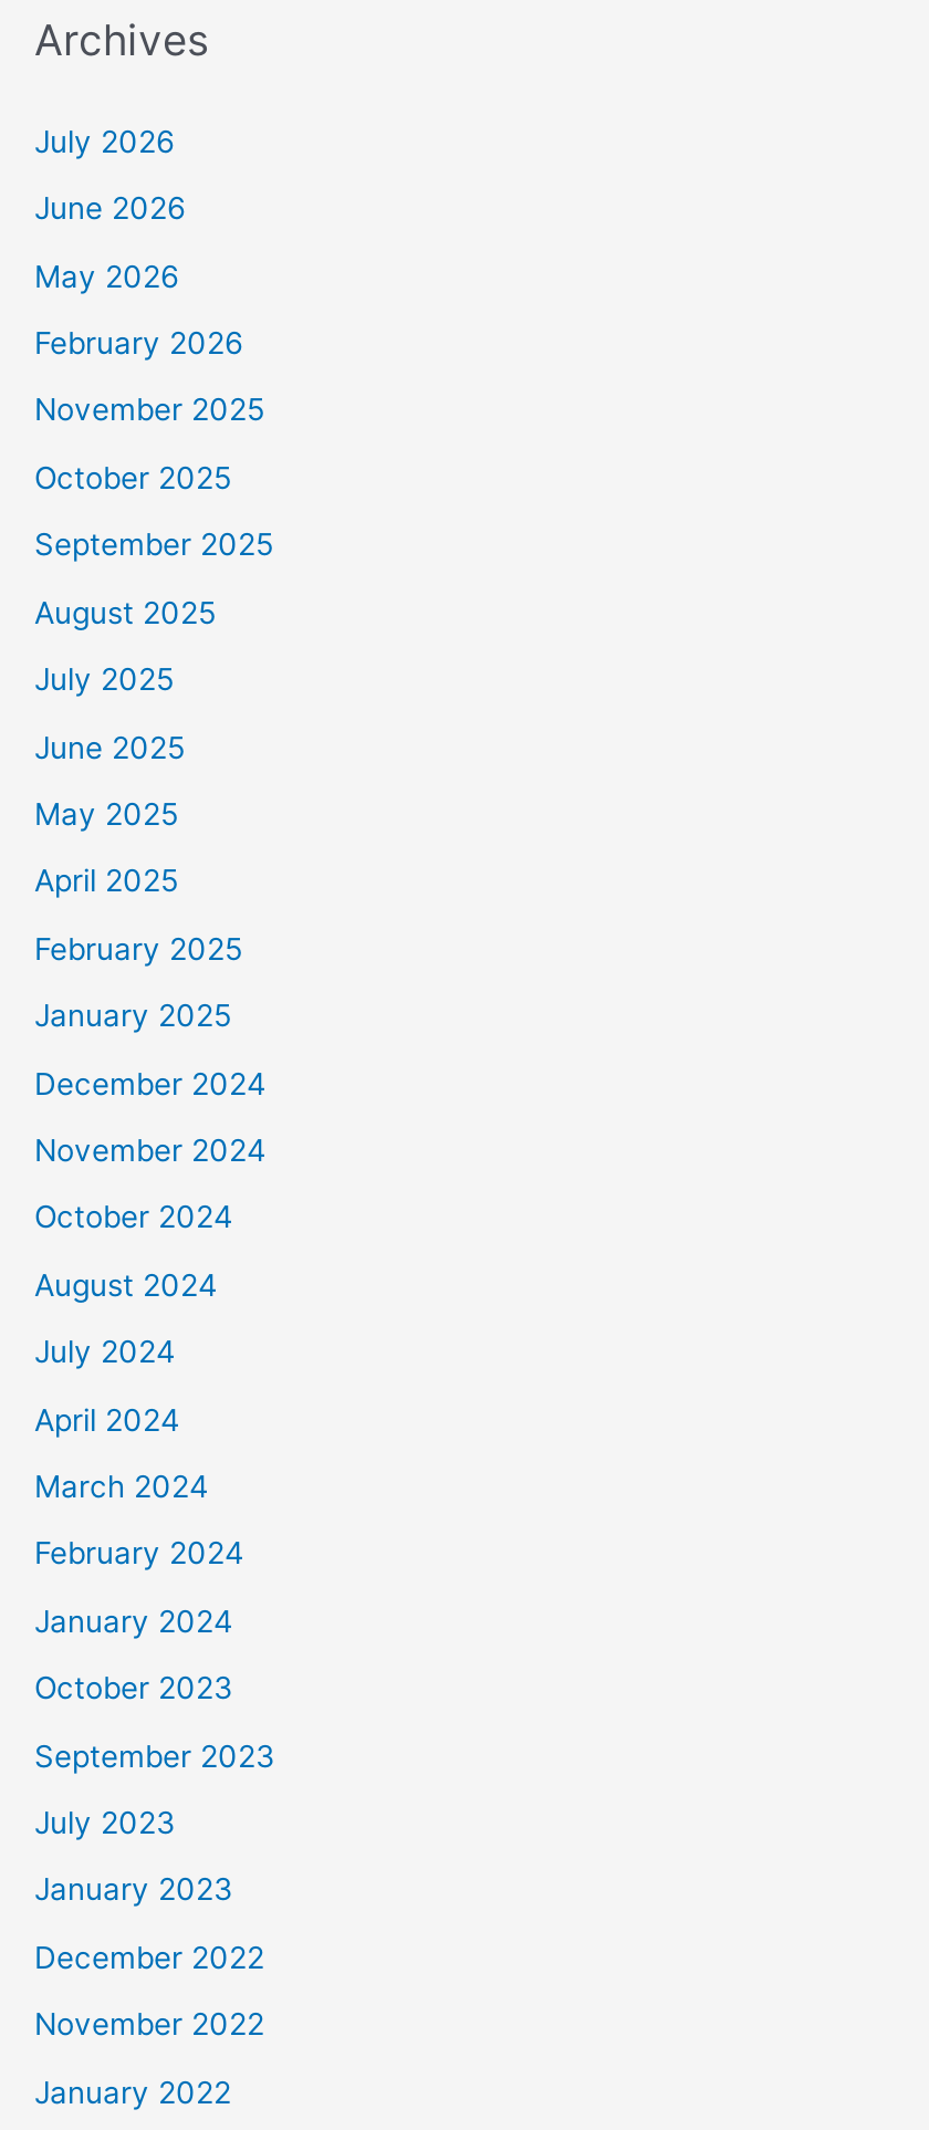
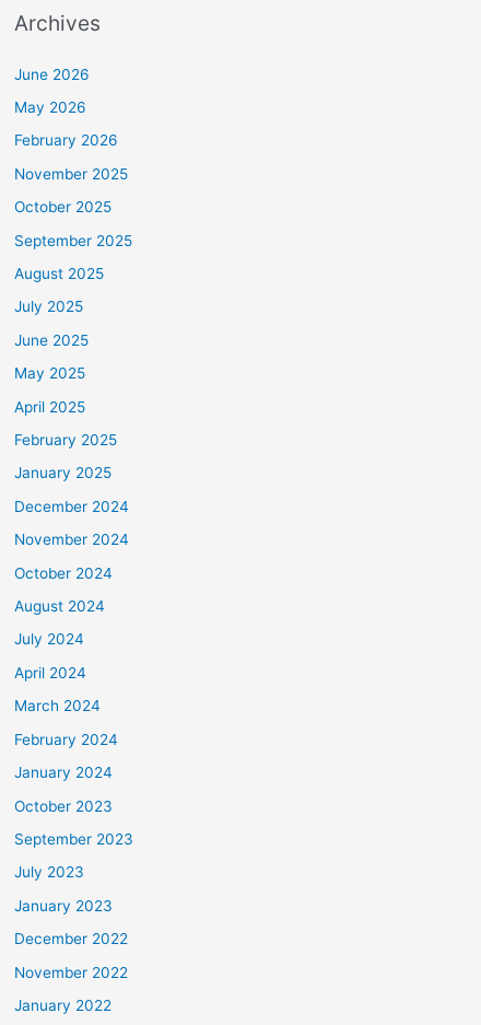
[34,124,176,159] July 2026 -> none

